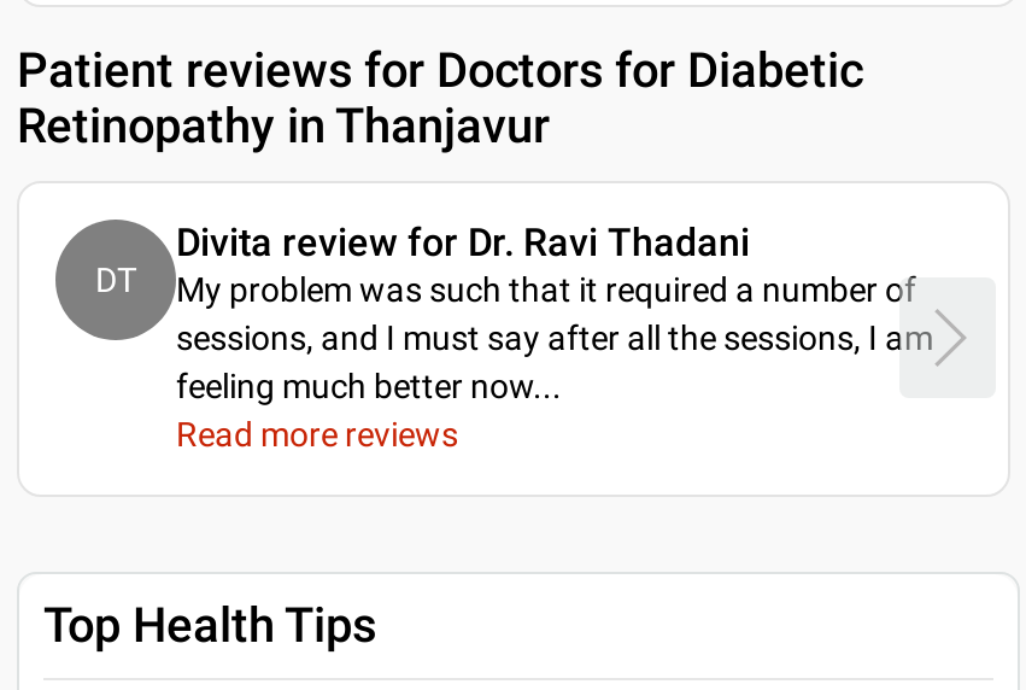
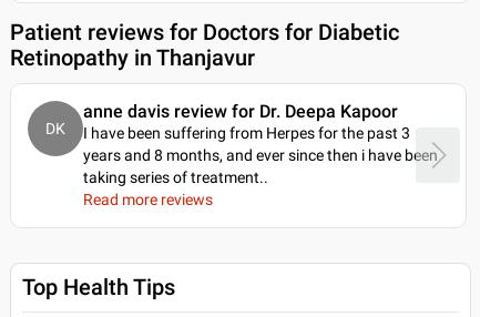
[176,218,933,404] Divita review for Dr. Ravi Thadani | My problem was such that it required a number of | sessions, and I must say after all the sessions, I am | feeling much better now... -> [83,100,438,186] anne davis review for Dr. Deepa Kapoor | I have been suffering from Herpes for the past 3 | years and 8 months, and ever since then i have been | taking series of treatment..
[95,259,136,298] DT -> [45,119,65,137] DK

